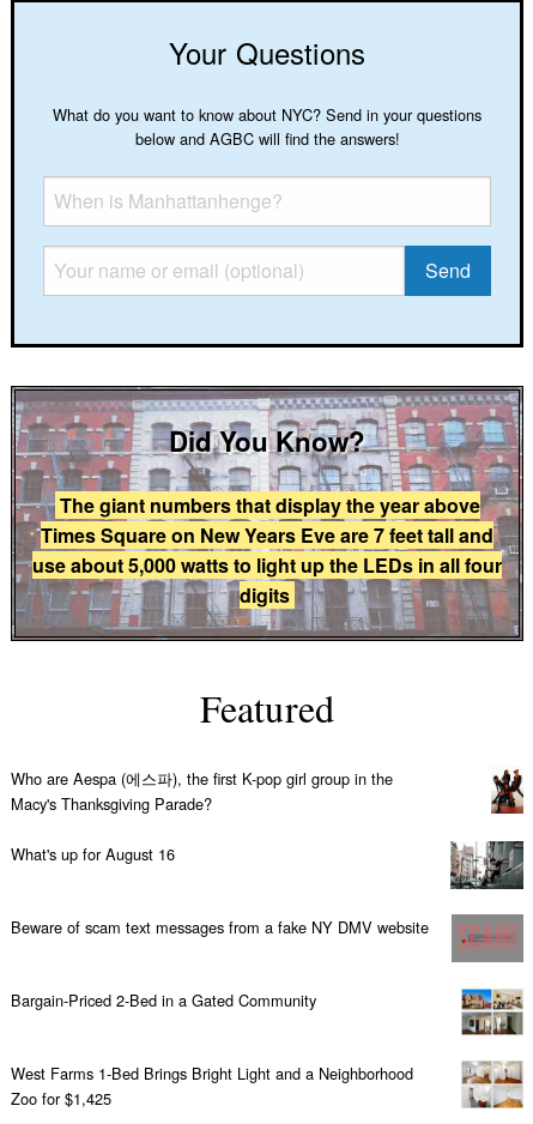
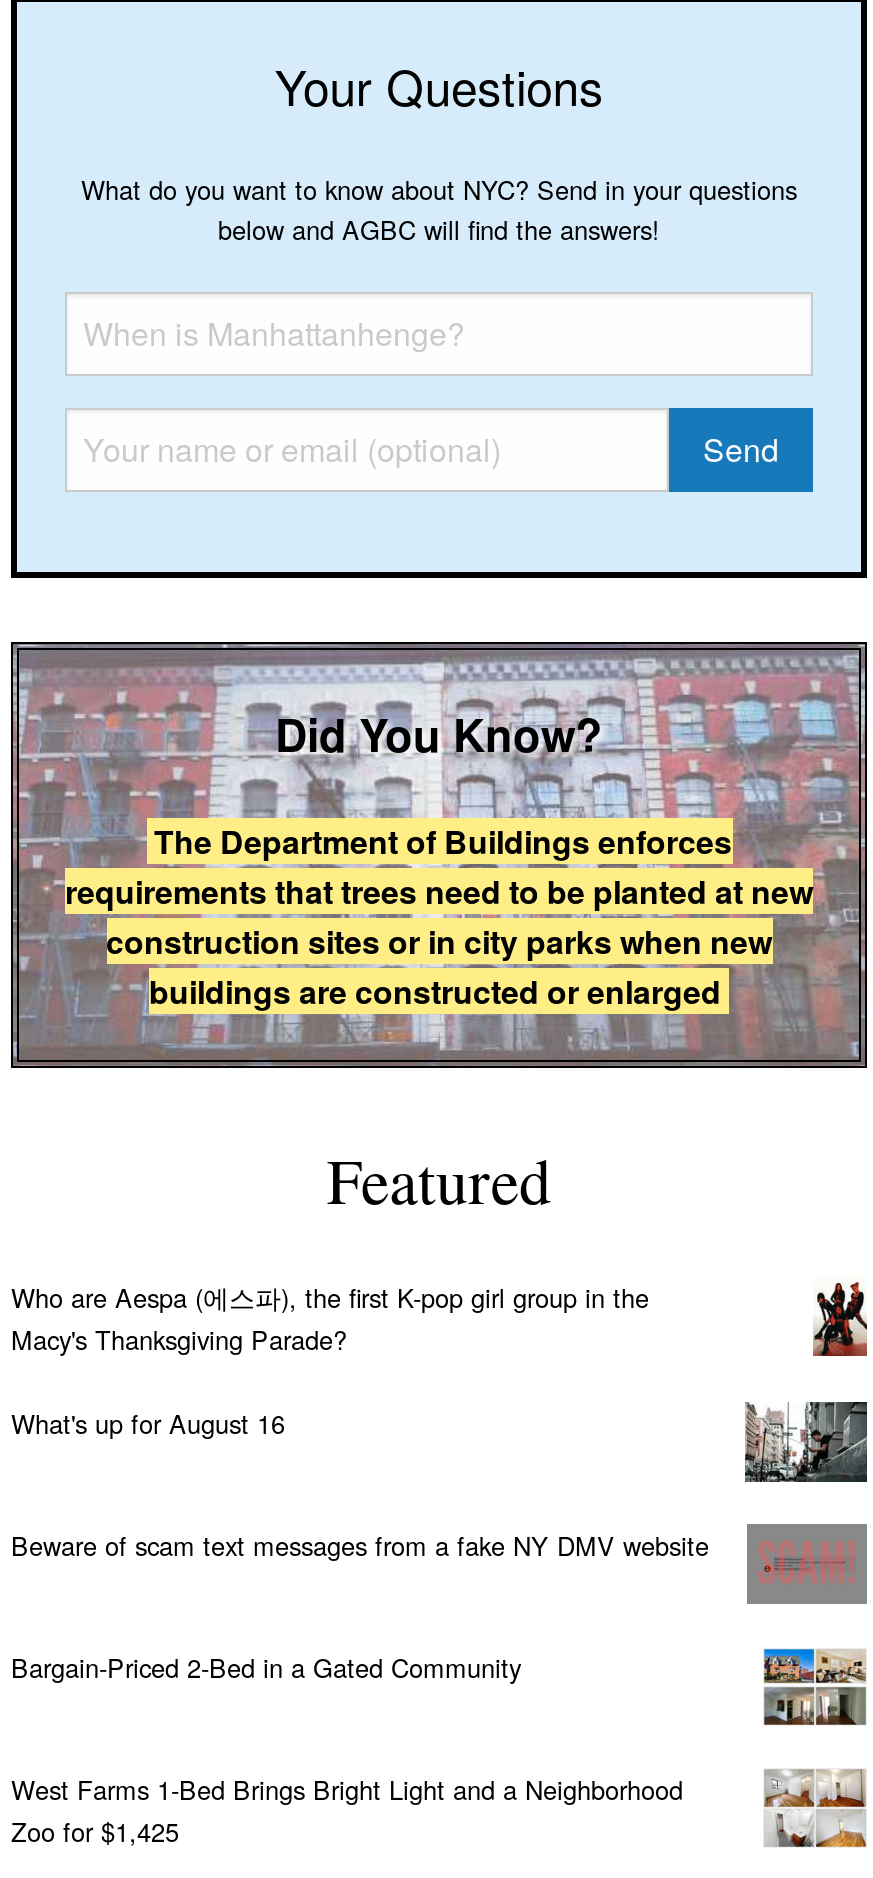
[32,491,502,609] The giant numbers that display the year above | Times Square on New Years Eve are 7 feet tall and | use about 5,000 watts to light up the LEDs in all four | digits -> [65,818,813,1014] The Department of Buildings enforces | requirements that trees need to be planted at new | construction sites or in city parks when new | buildings are constructed or enlarged

